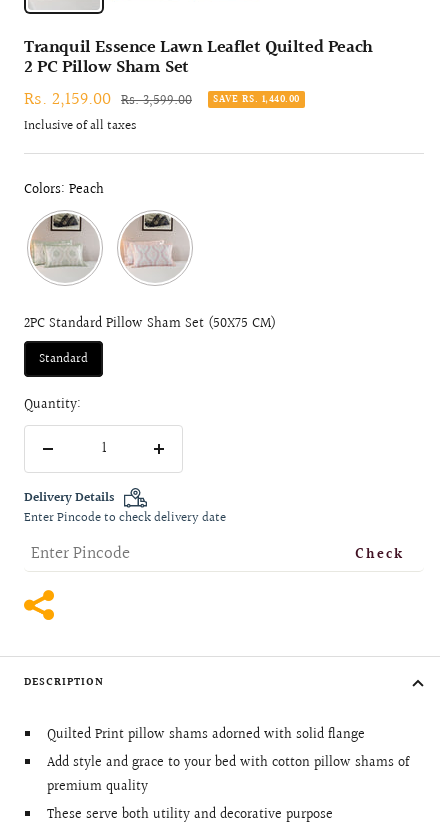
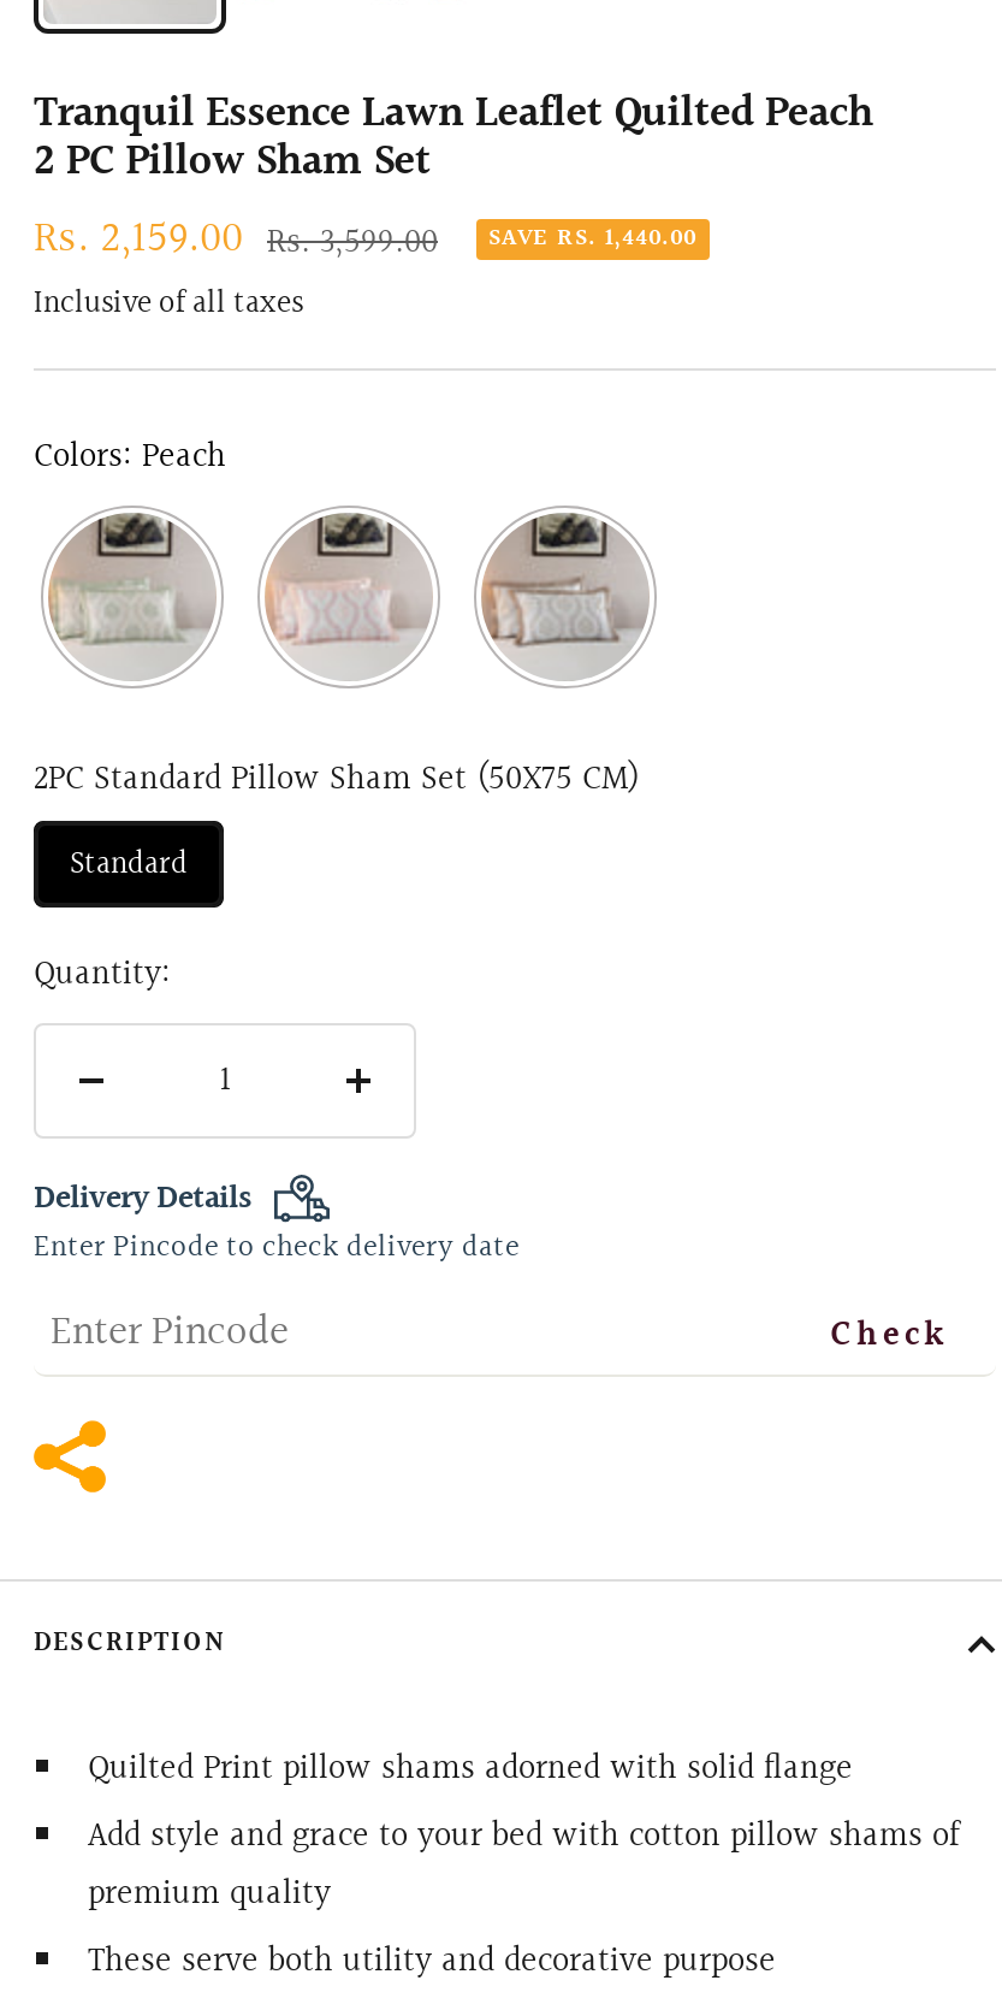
none -> [474,506,650,688] [image]

